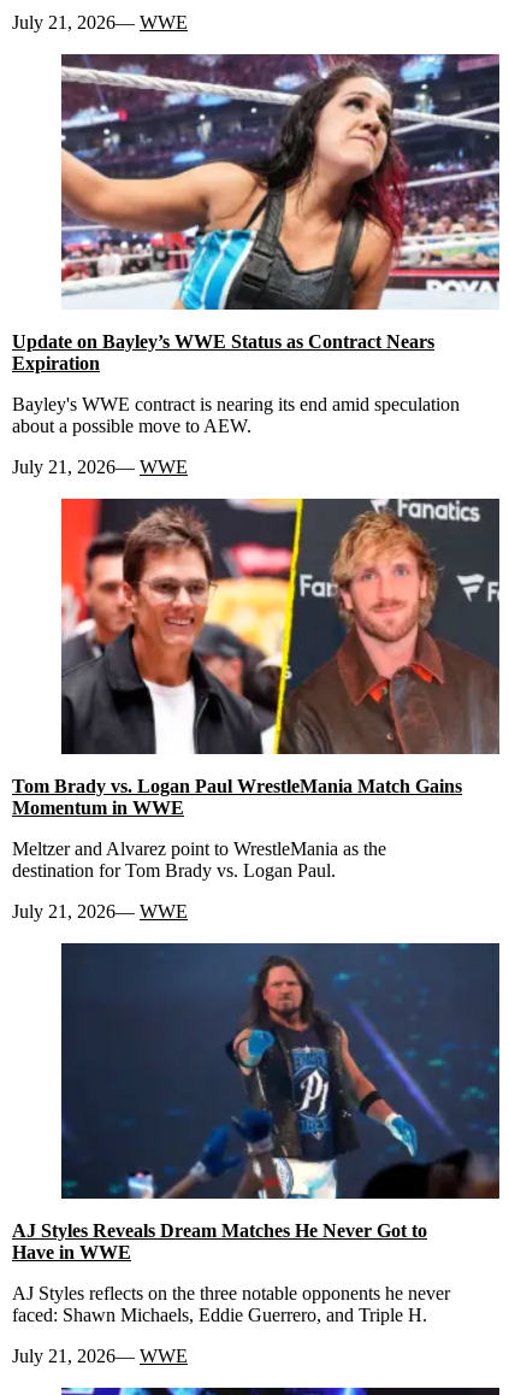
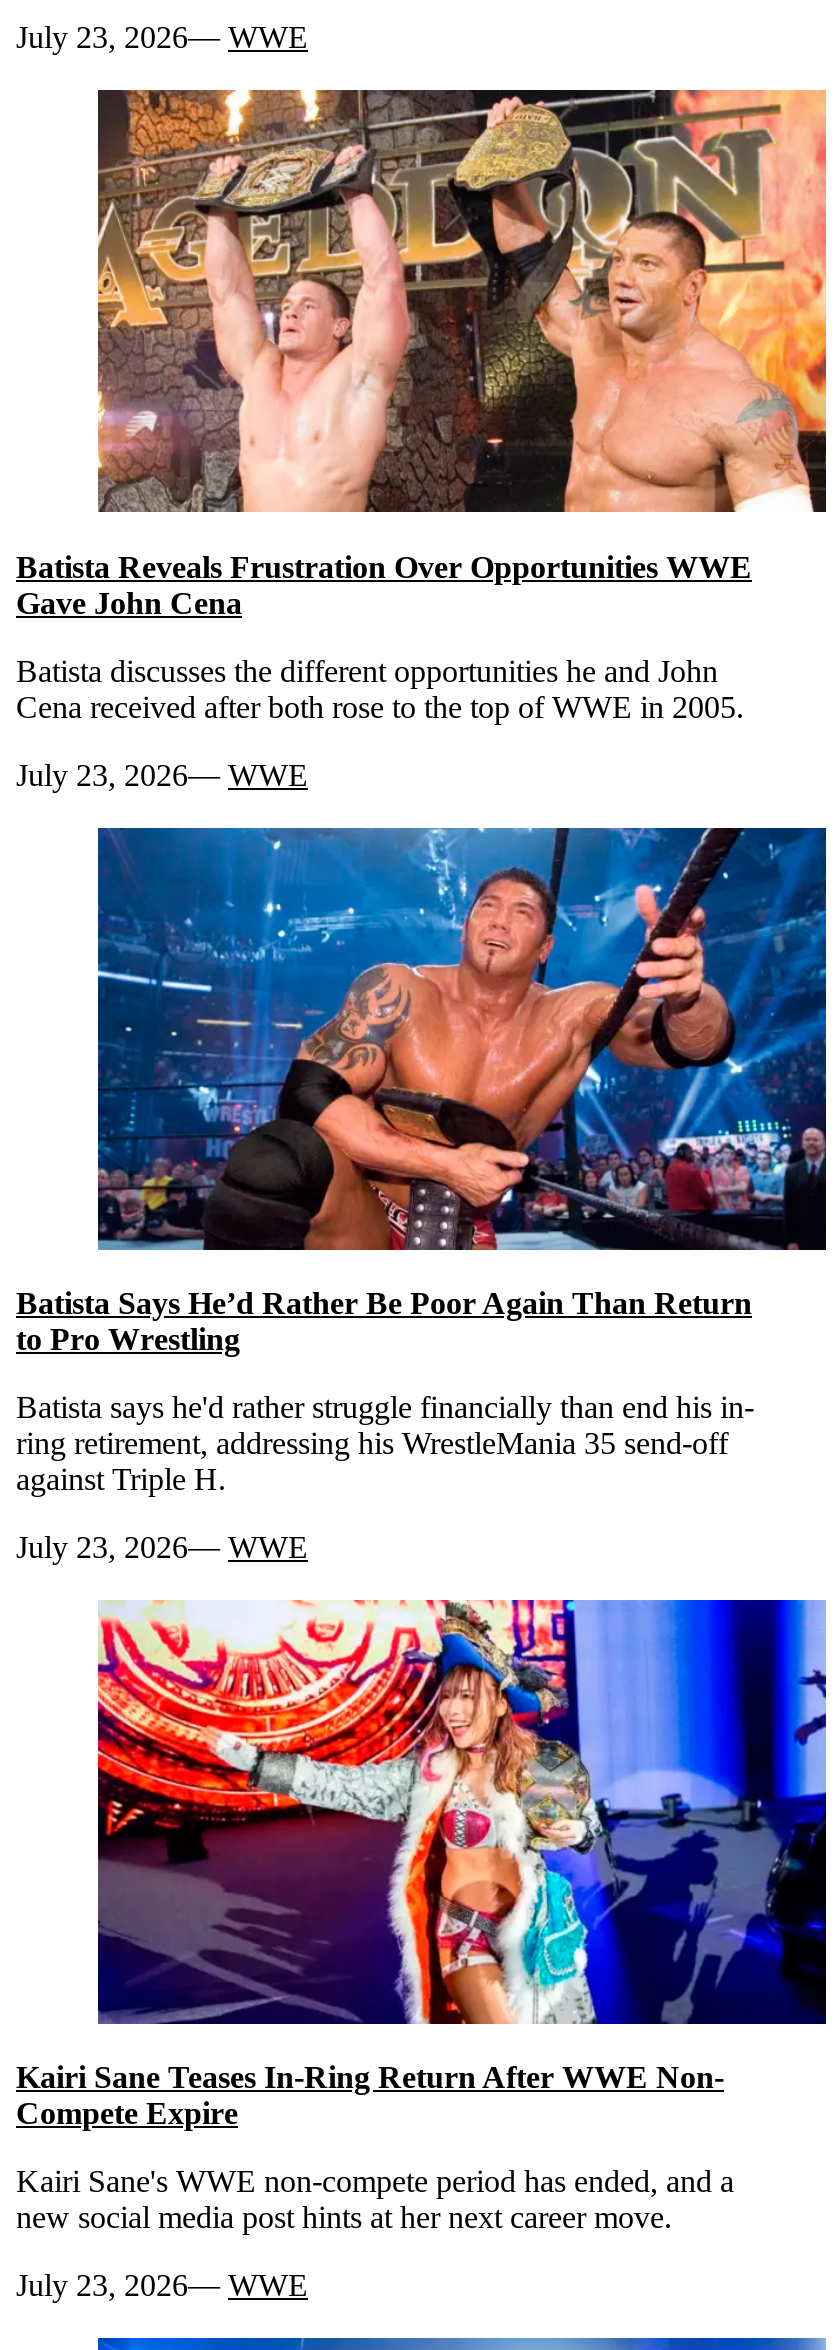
[12,12,188,32] July 21, 2026 WWE -> [16,19,308,53] July 23, 2026 WWE
[12,53,501,373] [image] | Update on Bayley’s WWE Status as Contract Nears | Expiration -> [16,88,828,619] [image] | Batista Reveals Frustration Over Opportunities WWE | Gave John Cena
[12,394,460,436] Bayley's WWE contract is nearing its end amid speculation | about a possible move to AEW. -> [16,653,744,723] Batista discusses the different opportunities he and John | Cena received after both rose to the top of WWE in 2005.
[12,456,188,477] July 21, 2026 WWE -> [16,757,308,791] July 23, 2026 WWE
[12,498,501,818] [image] | Tom Brady vs. Logan Paul WrestleMania Match Gains | Momentum in WWE -> [16,826,828,1356] [image] | Batista Says He’d Rather Be Poor Again Than Return | to Pro Wrestling
[12,838,386,880] Meltzer and Alvarez point to WrestleMania as the | destination for Tom Brady vs. Logan Paul. -> [16,1390,754,1496] Batista says he'd rather struggle financially than end his in- | ring retirement, addressing his WrestleMania 35 send-off | against Triple H.
[12,901,188,921] July 21, 2026 WWE -> [16,1530,308,1564] July 23, 2026 WWE
[12,942,501,1262] [image] | AJ Styles Reveals Dream Matches He Never Got to | Have in WWE -> [16,1598,828,2130] [image] | Kairi Sane Teases In-Ring Return After WWE Non- | Compete Expire
[12,1283,450,1325] AJ Styles reflects on the three notable opponents he never | faced: Shawn Michaels, Eddie Guerrero, and Triple H. -> [16,2164,734,2234] Kairi Sane's WWE non-compete period has ended, and a | new social media post hints at her next career move.
[12,1345,188,1366] July 21, 2026 WWE -> [16,2268,308,2302] July 23, 2026 WWE

